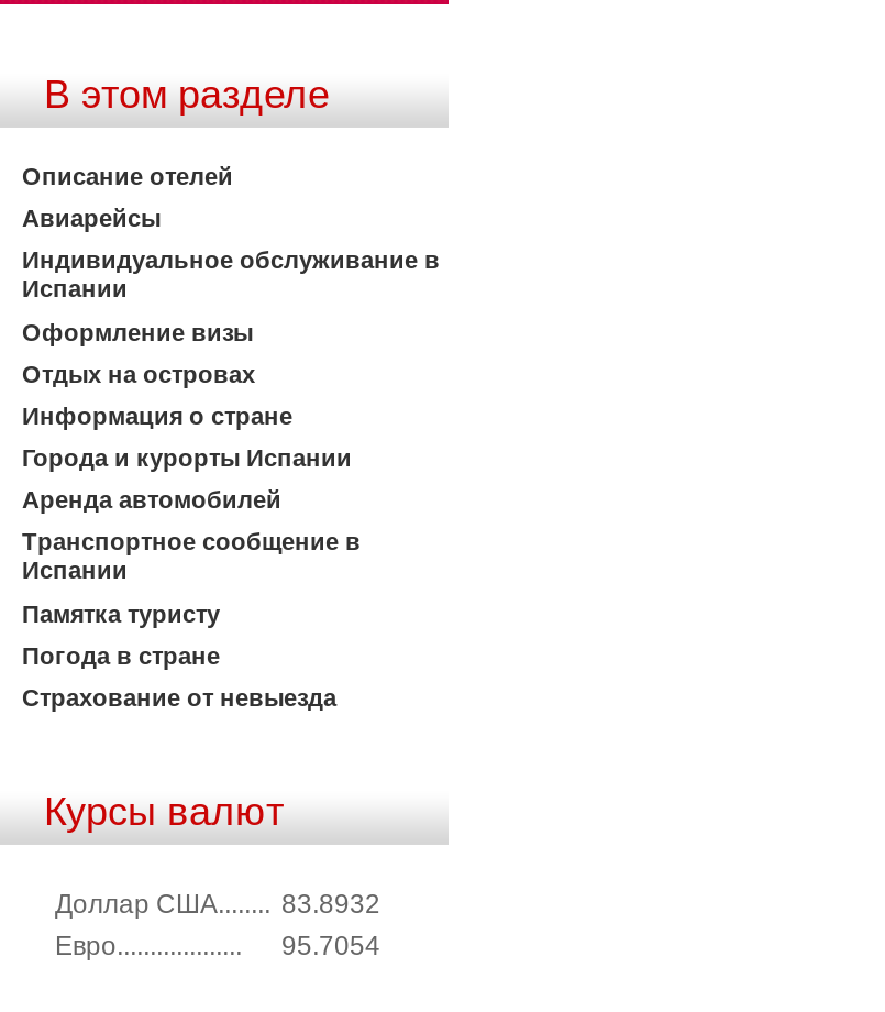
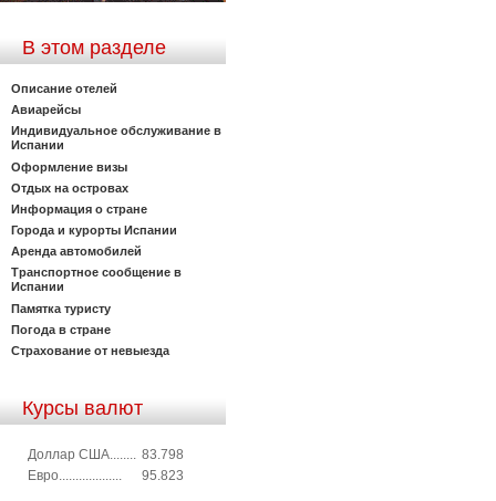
[55,889,380,919] Доллар США........ 83.8932 -> [28,447,184,462] Доллар США........ 83.798
[55,930,380,961] Евро................... 95.7054 -> [28,468,184,483] Евро................... 95.823

